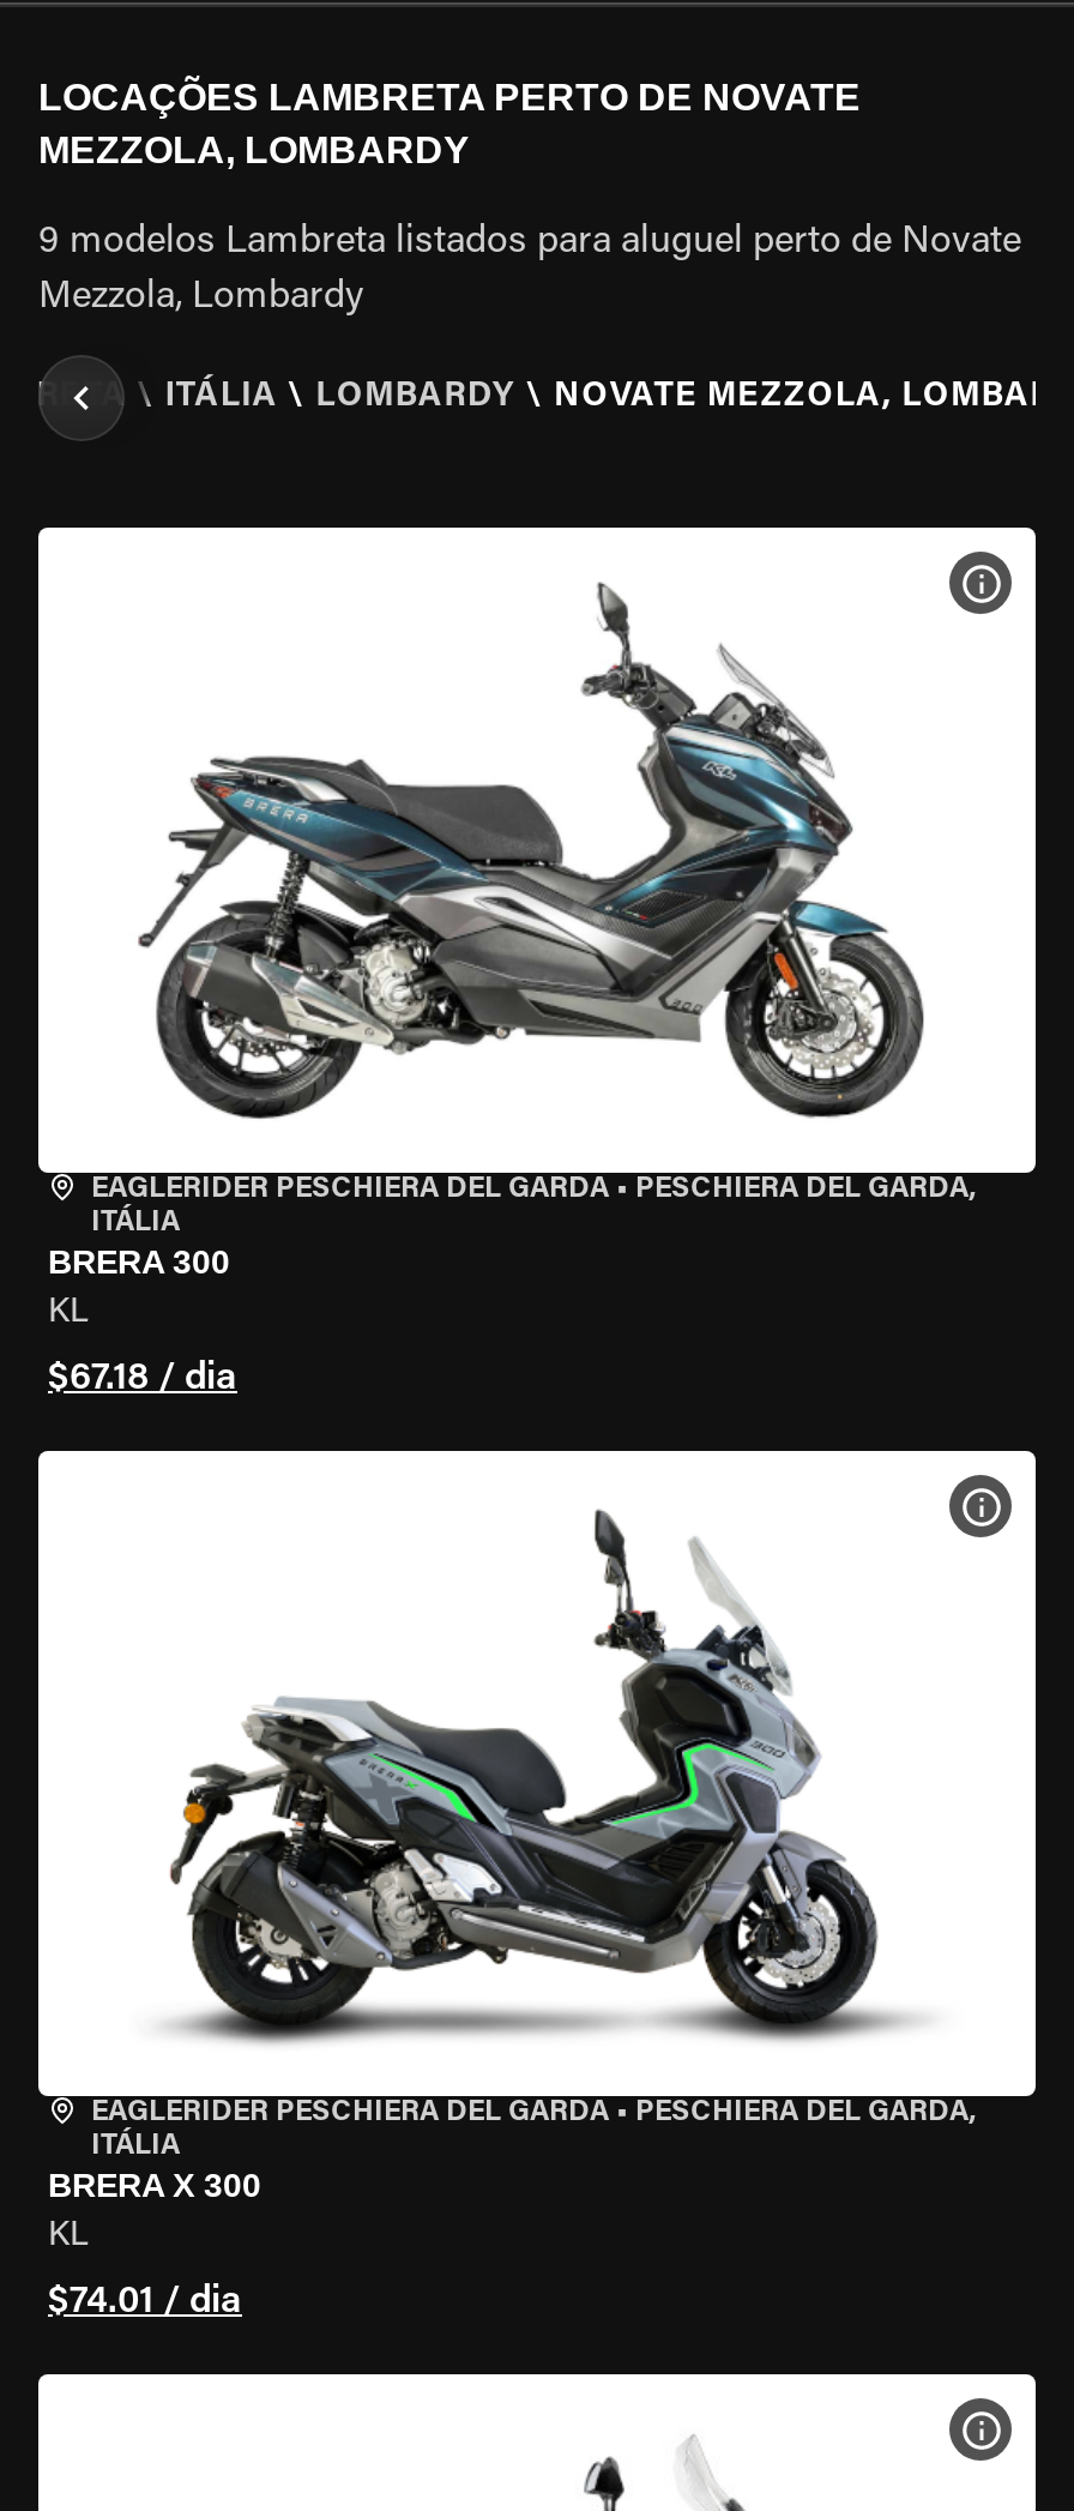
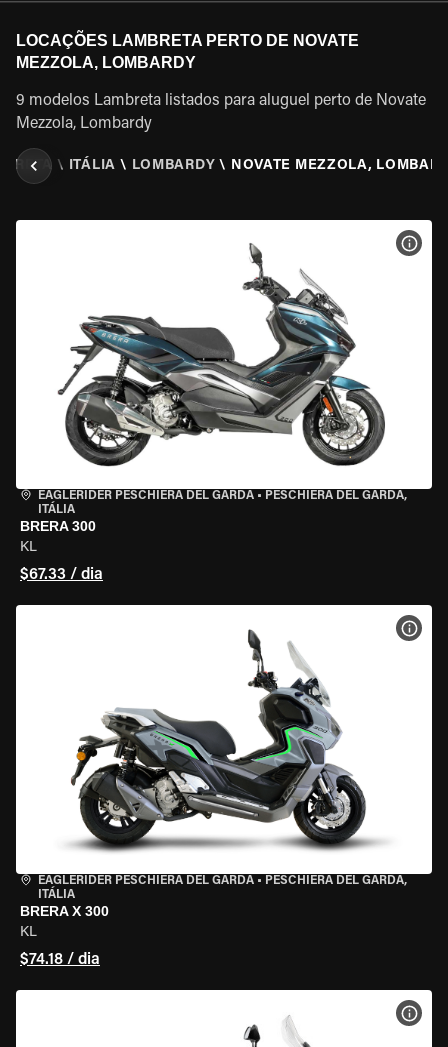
[48,1360,237,1398] $67.18 / dia -> [20,567,103,583] $67.33 / dia
[48,2283,242,2322] $74.01 / dia -> [20,952,100,968] $74.18 / dia

